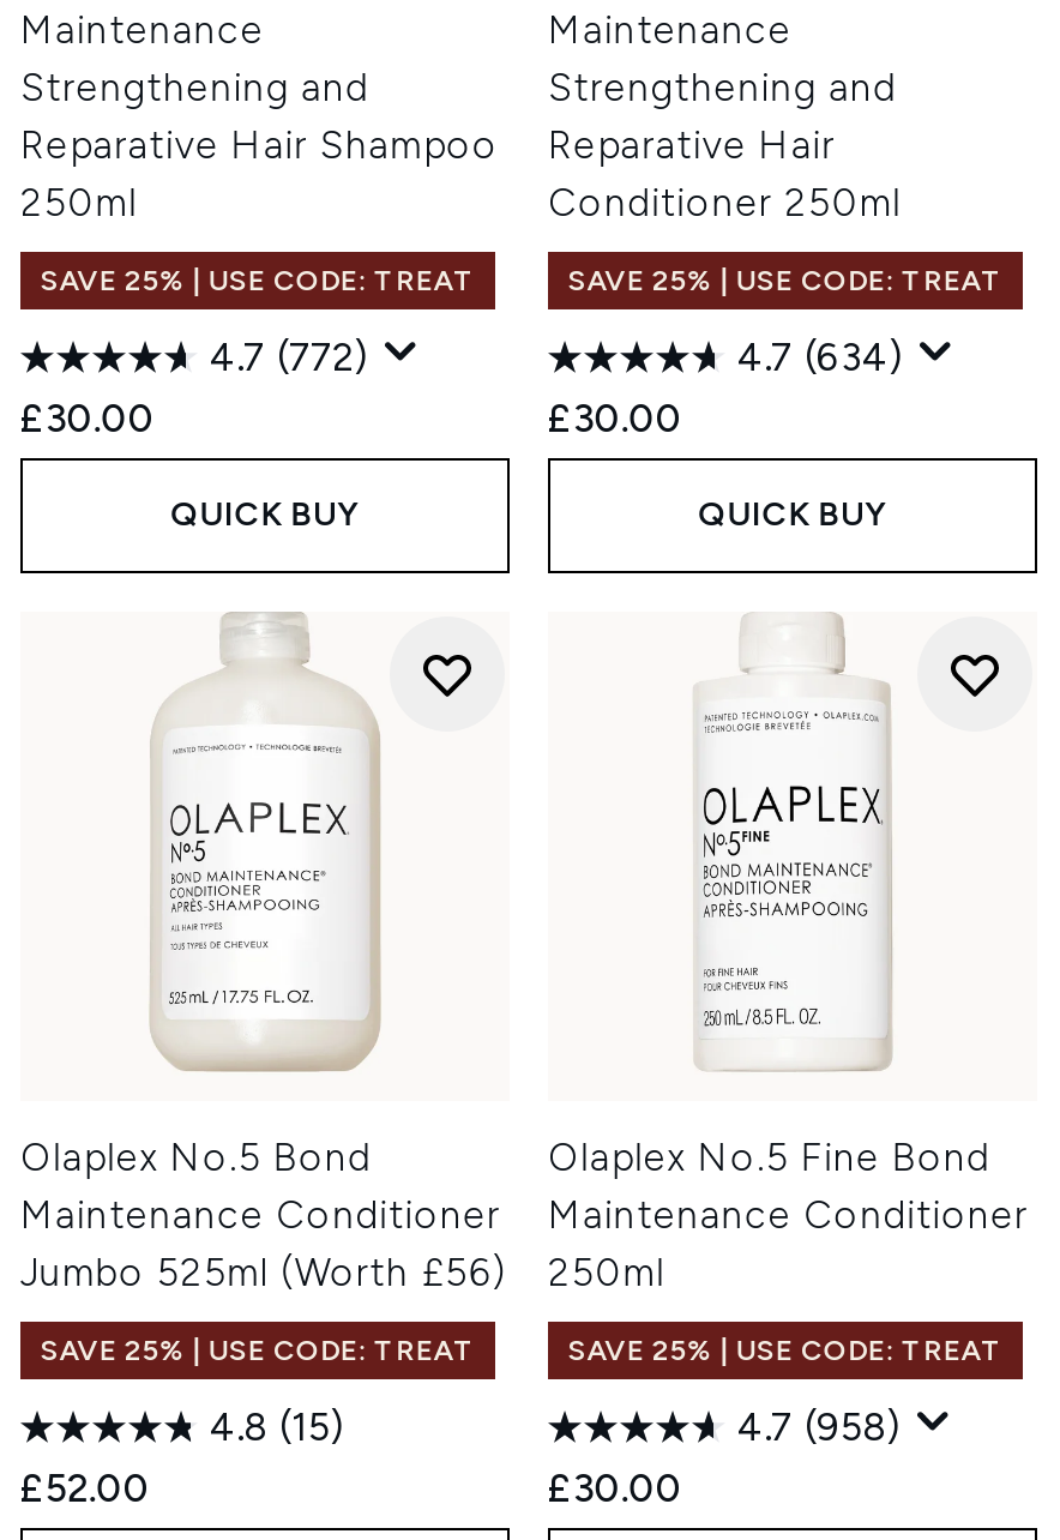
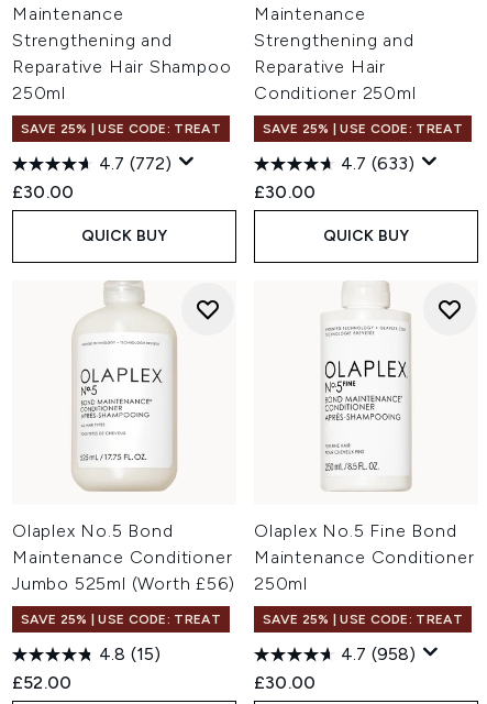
[737,333,903,379] 4.7 (634) -> [341,153,414,174] 4.7 (633)

